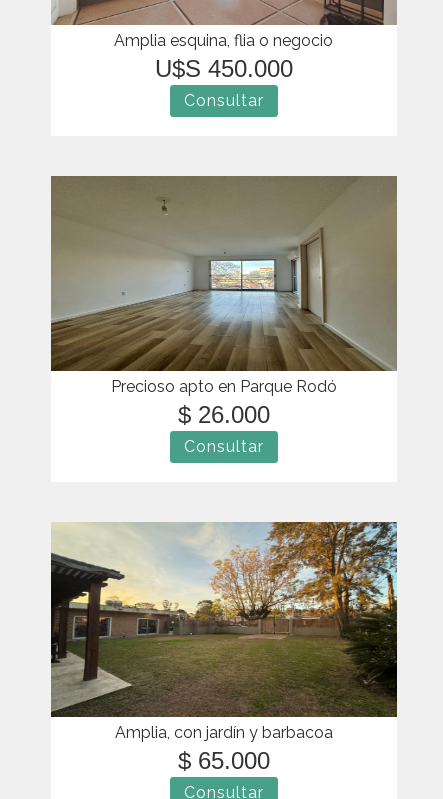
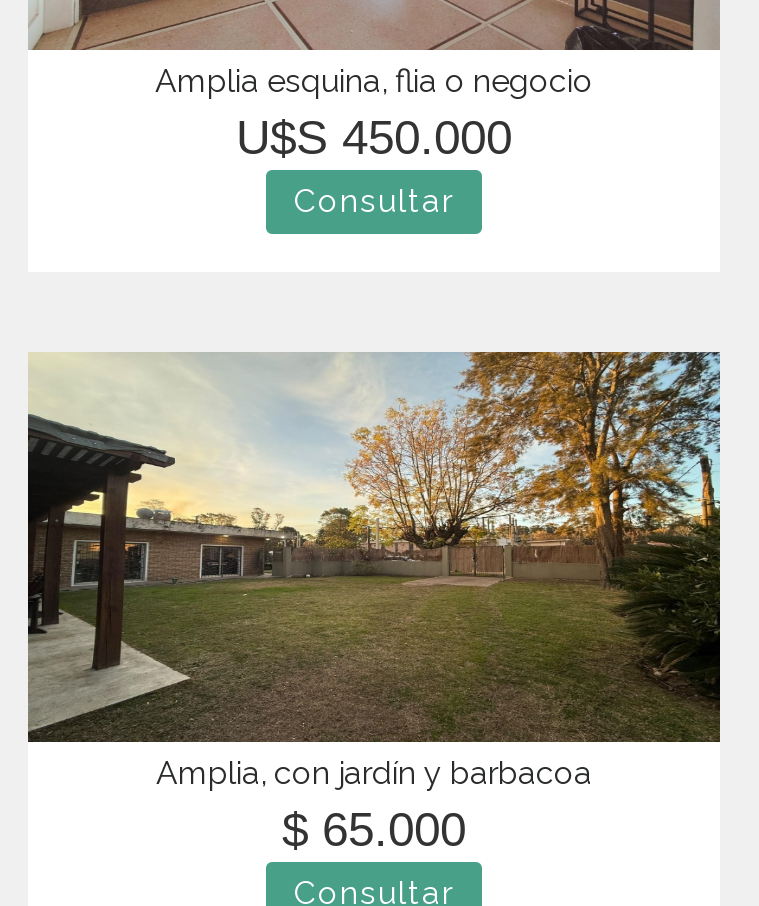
[51,176,396,428] [image] | Precioso apto en Parque Rodó | $ 26.000 -> none

